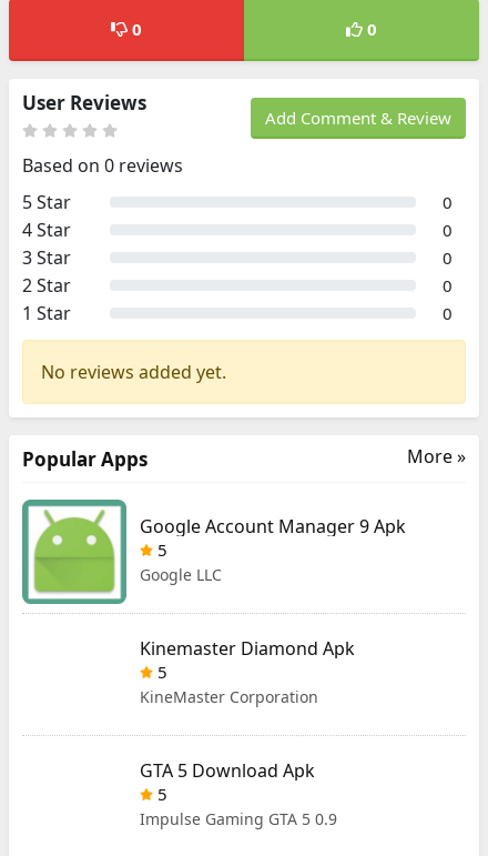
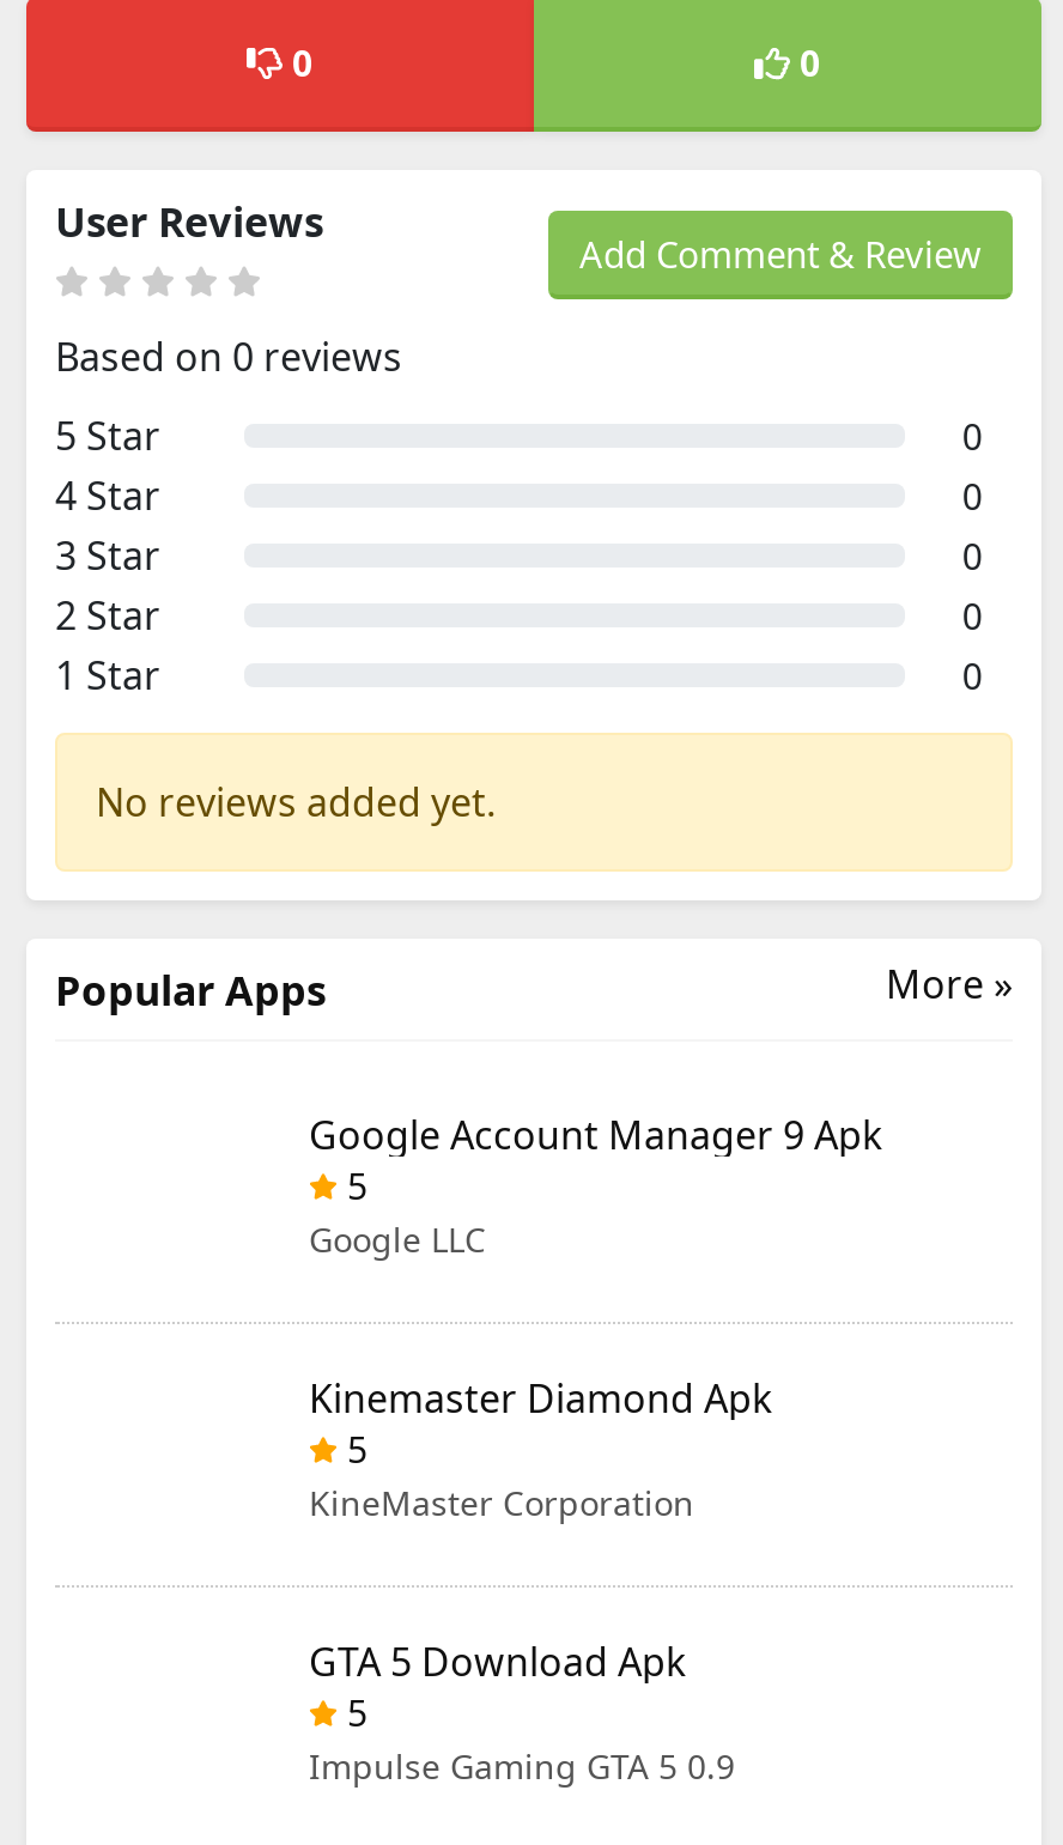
[21,499,128,605] [image] -> none

